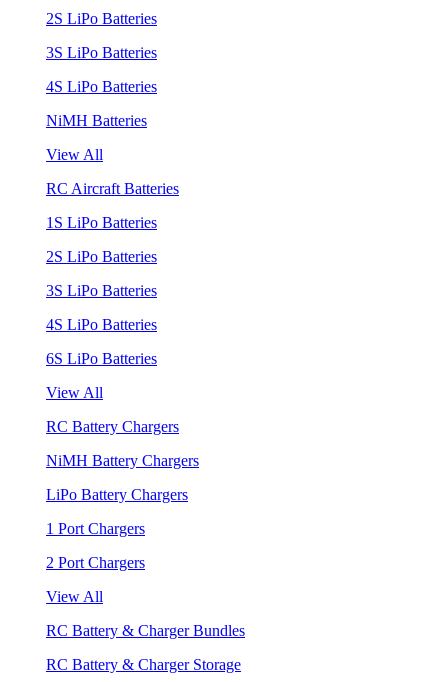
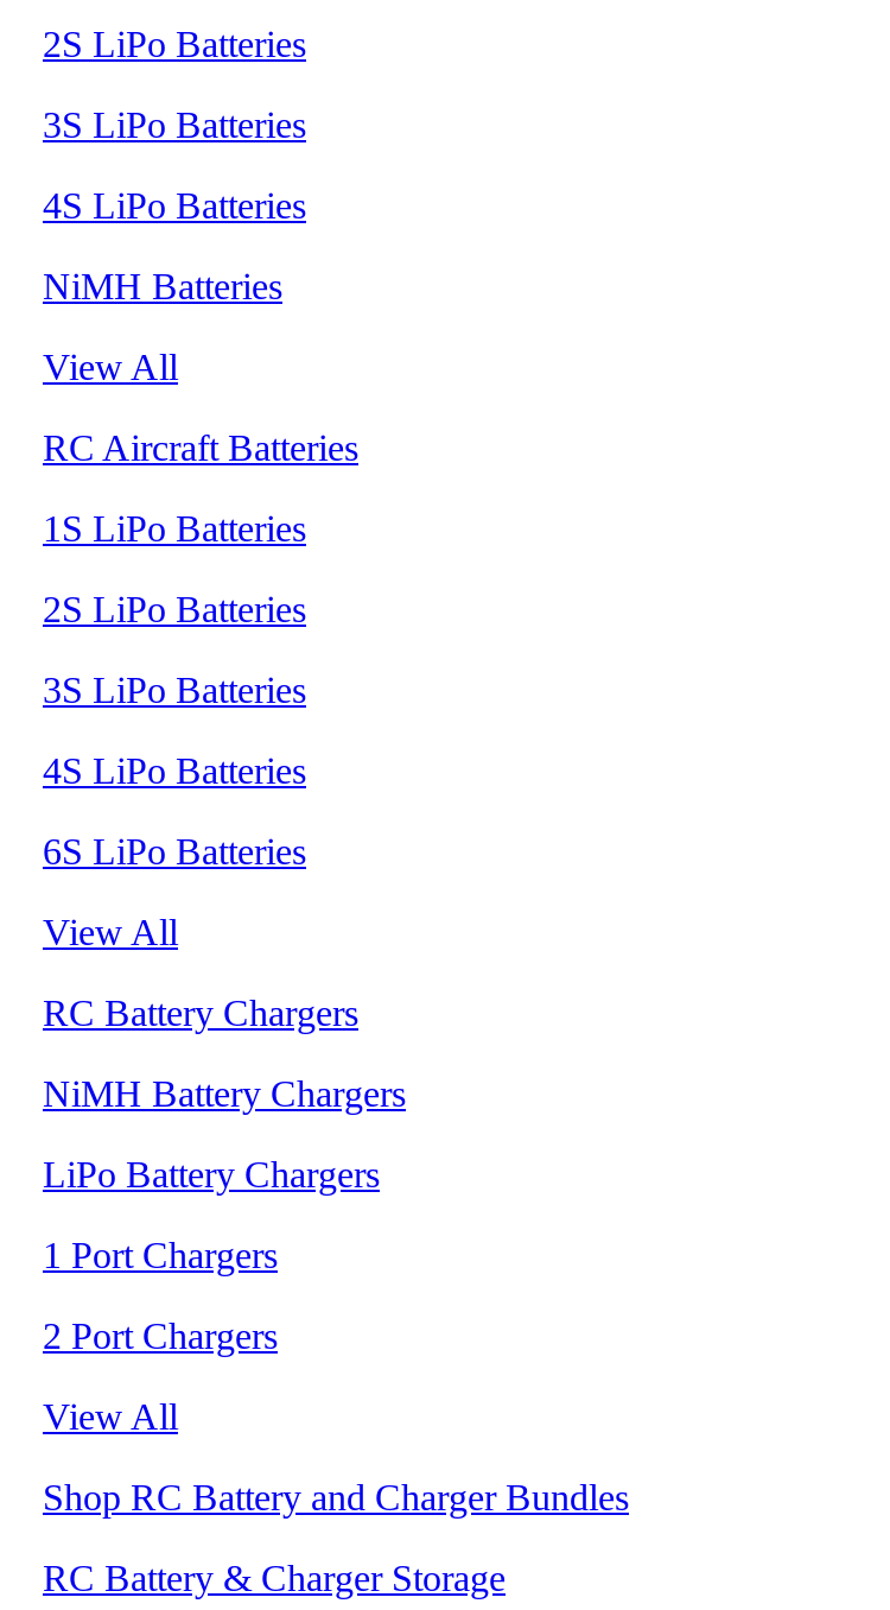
[46,622,245,639] RC Battery & Charger Bundles -> [43,1477,629,1517] Shop RC Battery and Charger Bundles

